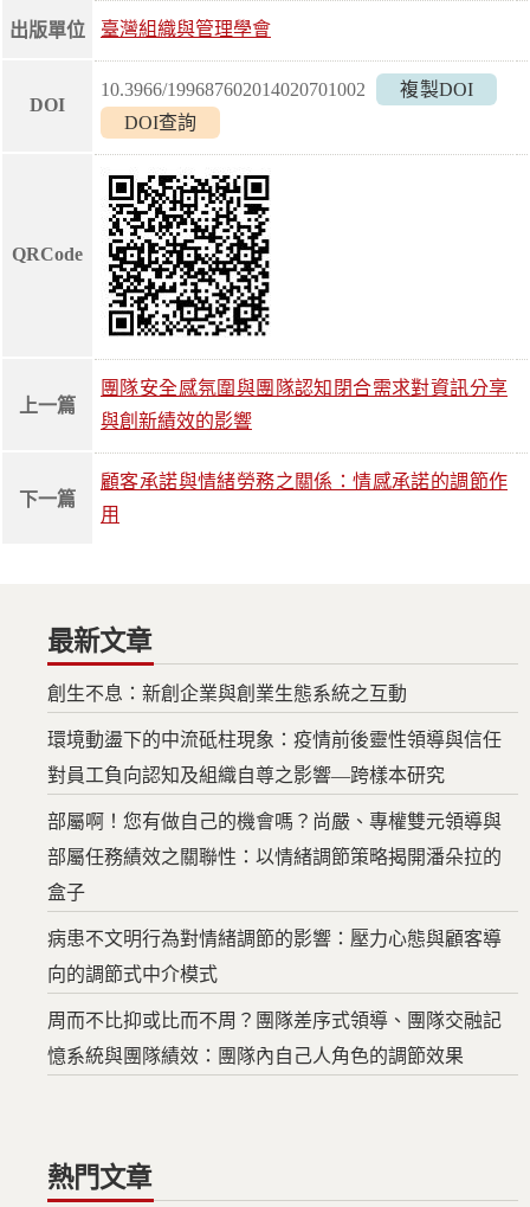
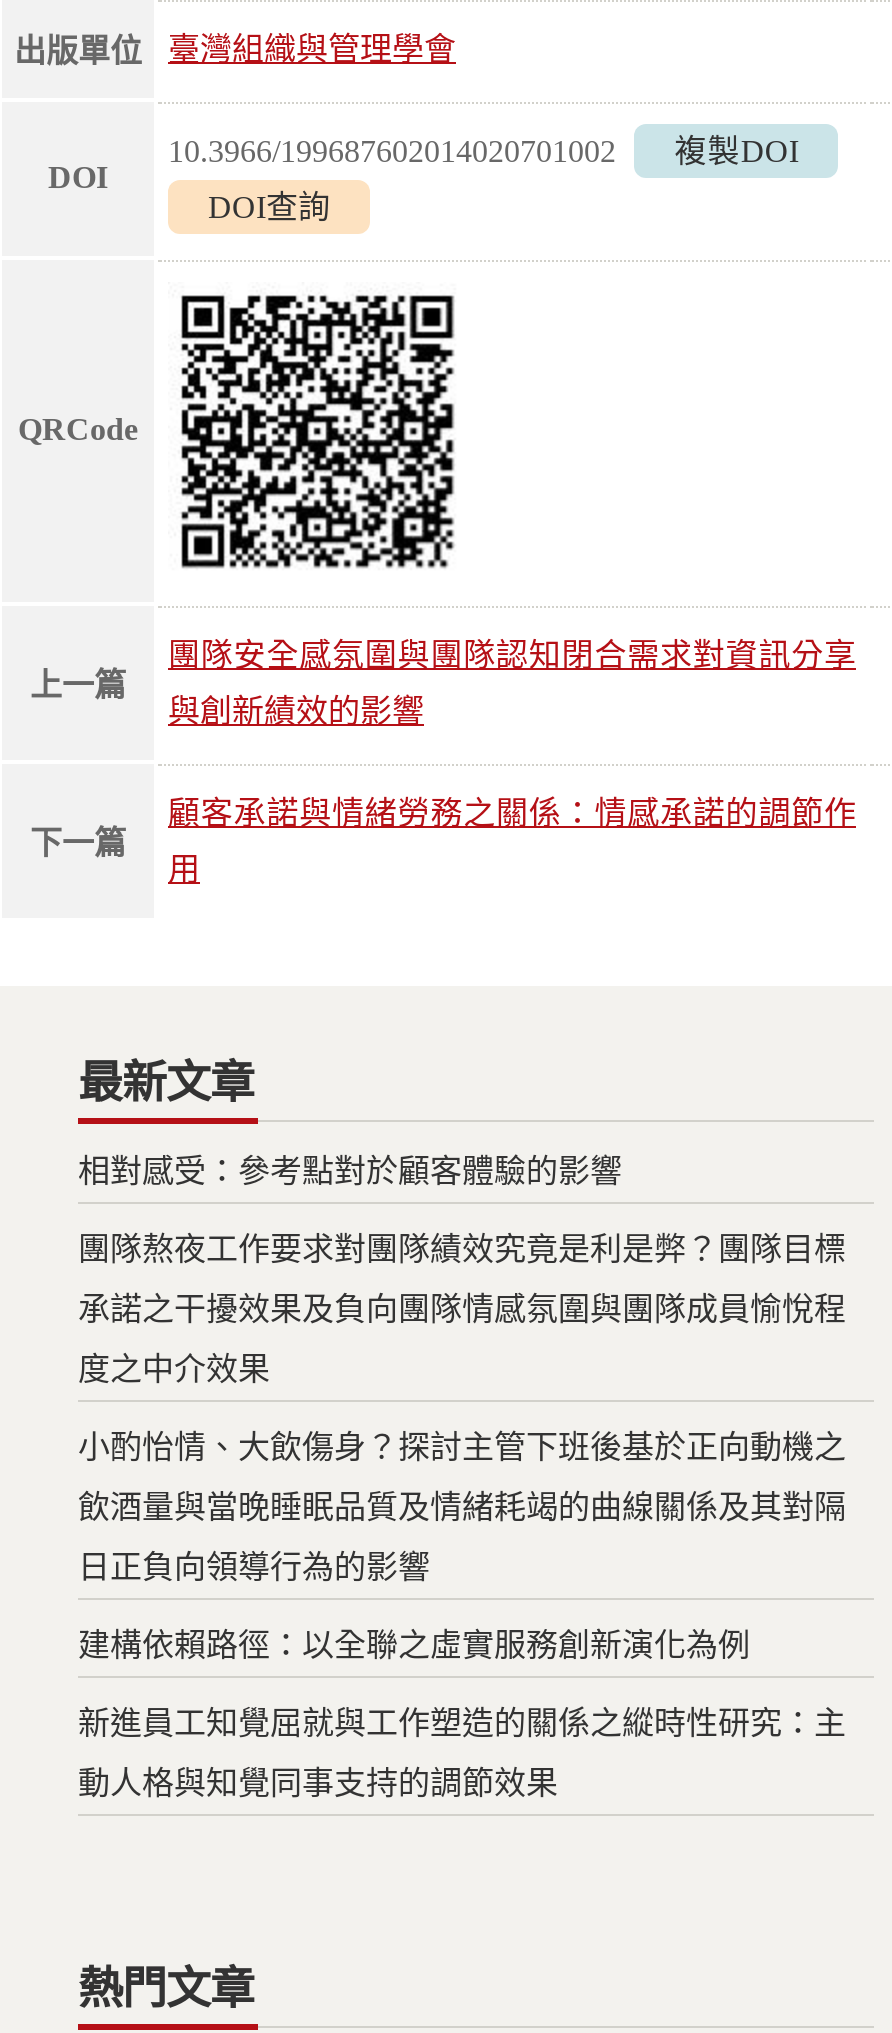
[47,684,407,704] 創生不息：新創企業與創業生態系統之互動 -> [78,1155,622,1189] 相對感受：參考點對於顧客體驗的影響
[47,730,502,750] 環境動盪下的中流砥柱現象：疫情前後靈性領導與信任 -> [78,1233,846,1267] 團隊熬夜工作要求對團隊績效究竟是利是弊？團隊目標
[47,766,445,786] 對員工負向認知及組織自尊之影響—跨樣本研究 -> [78,1293,846,1327] 承諾之干擾效果及負向團隊情感氛圍與團隊成員愉悅程
[47,812,502,832] 部屬啊！您有做自己的機會嗎？尚嚴、專權雙元領導與 -> [78,1353,270,1387] 度之中介效果
[47,848,502,868] 部屬任務績效之關聯性：以情緒調節策略揭開潘朵拉的 -> [78,1431,846,1465] 小酌怡情、大飲傷身？探討主管下班後基於正向動機之
[47,883,85,903] 盒子 -> [78,1491,846,1525] 飲酒量與當晚睡眠品質及情緒耗竭的曲線關係及其對隔
[47,929,502,949] 病患不文明行為對情緒調節的影響：壓力心態與顧客導 -> [78,1551,430,1585] 日正負向領導行為的影響
[47,965,218,985] 向的調節式中介模式 -> [78,1629,750,1663] 建構依賴路徑：以全聯之虛實服務創新演化為例
[47,1011,502,1031] 周而不比抑或比而不周？團隊差序式領導、團隊交融記 -> [78,1707,846,1741] 新進員工知覺屈就與工作塑造的關係之縱時性研究：主
[47,1047,464,1067] 憶系統與團隊績效：團隊內自己人角色的調節效果 -> [78,1767,558,1801] 動人格與知覺同事支持的調節效果

